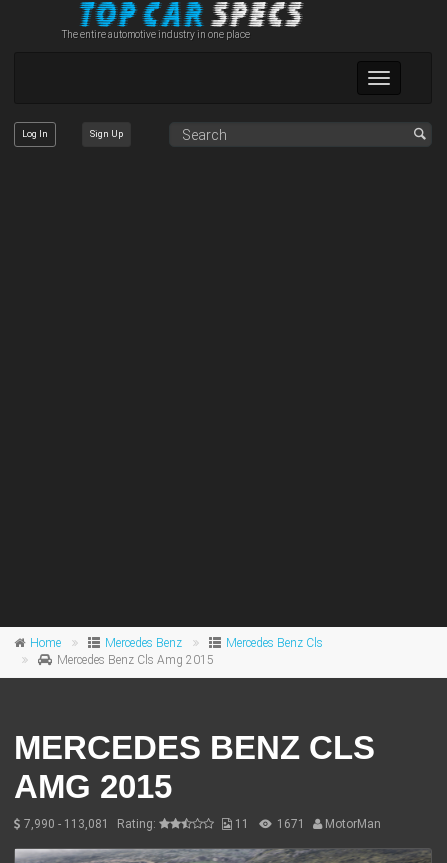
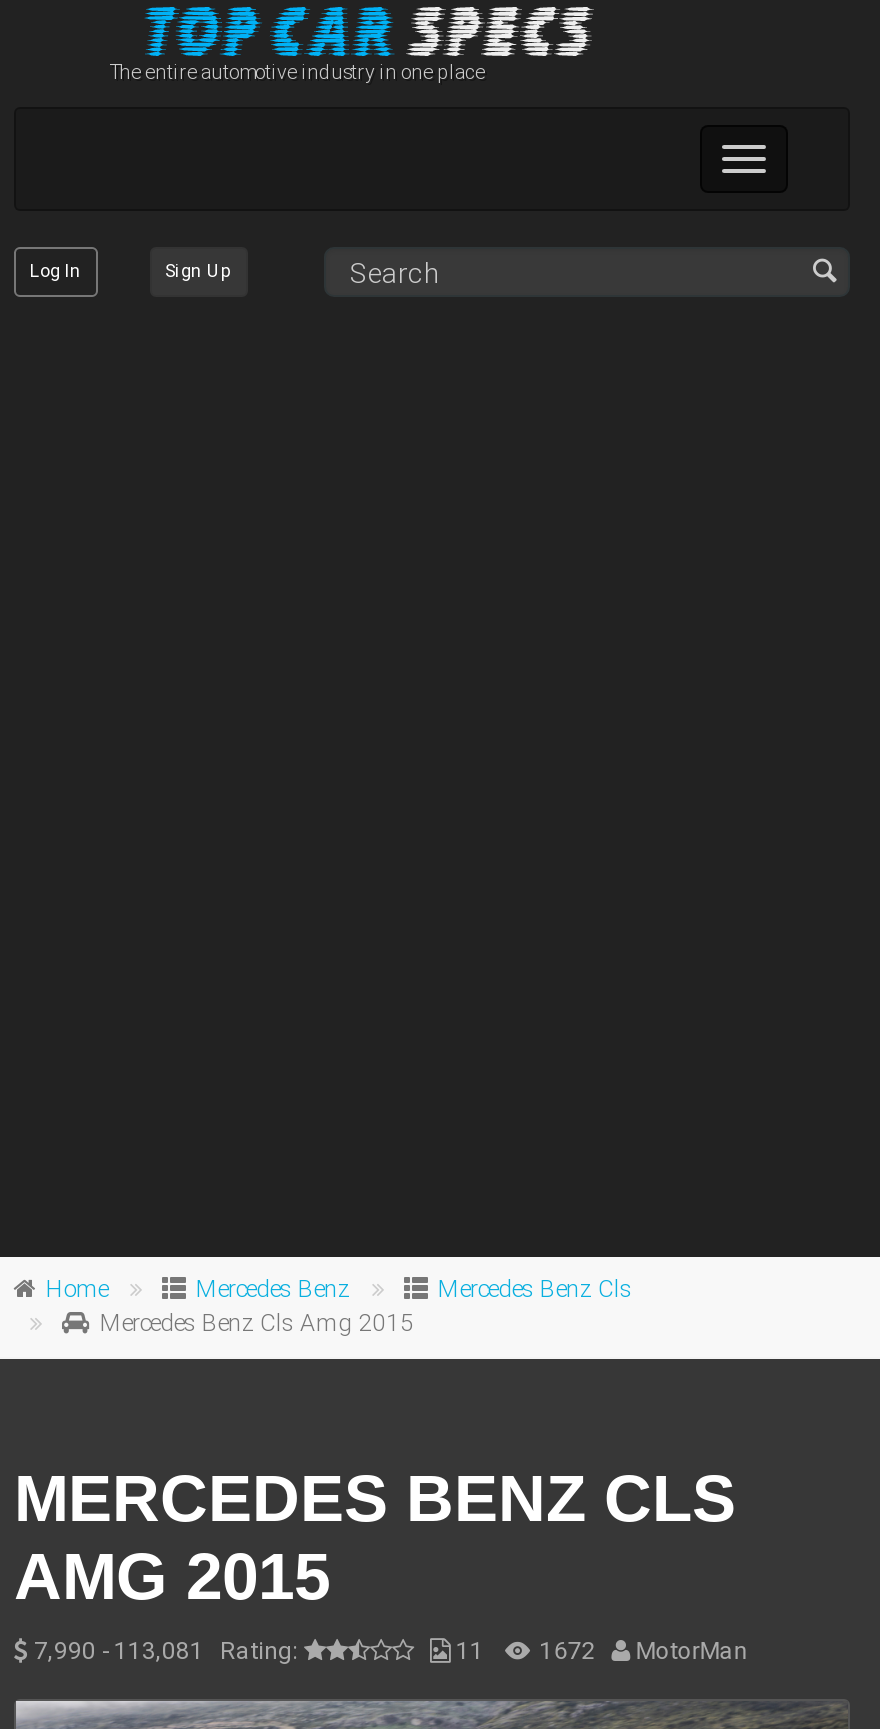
[232,817,381,831] 11 1671 MotorMan -> [450,1637,748,1665] 11 1672 MotorMan

